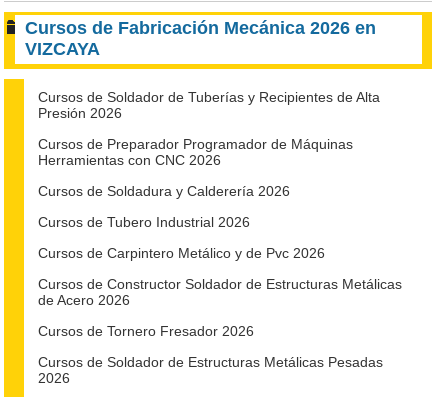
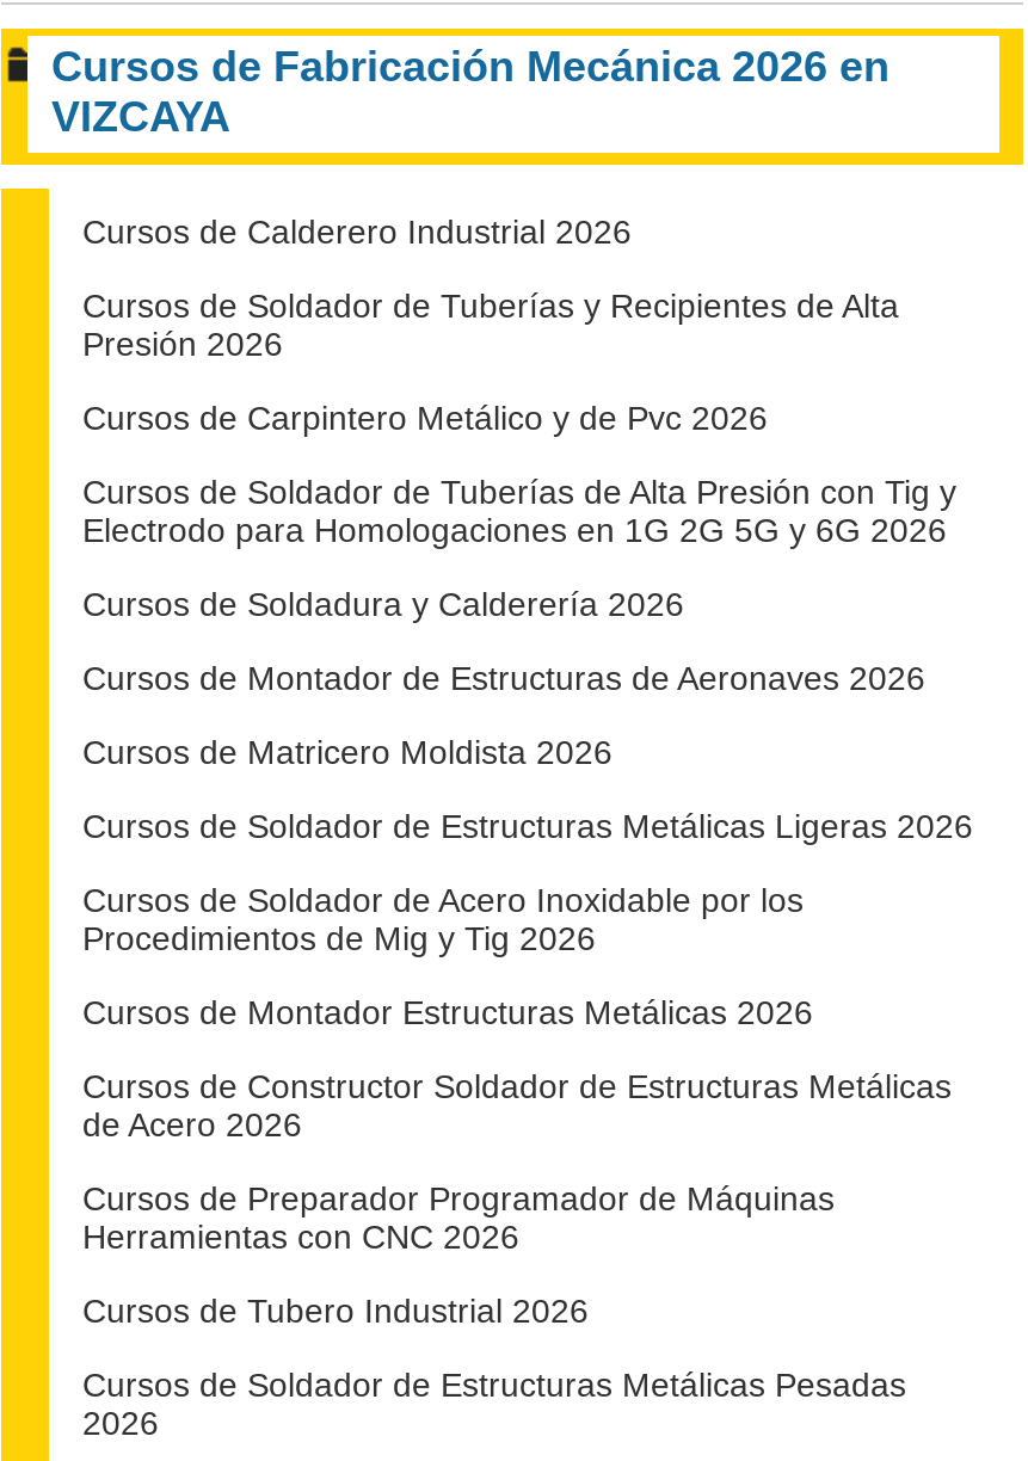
none -> [82,212,632,251] Cursos de Calderero Industrial 2026
none -> [82,473,973,1031] Cursos de Soldador de Tuberías de Alta Presión con Tig y | Electrodo para Homologaciones en 1G 2G 5G y 6G 2026 | Cursos de Montador de Estructuras de Aeronaves 2026 | Cursos de Matricero Moldista 2026 | Cursos de Soldador de Estructuras Metálicas Ligeras 2026 | Cursos de Soldador de Acero Inoxidable por los | Procedimientos de Mig y Tig 2026 | Cursos de Montador Estructuras Metálicas 2026
moved [38,136,353,168] -> [82,1179,835,1256]: Cursos de Preparador Programador de Máquinas | Herramientas con CNC 2026
moved [38,183,290,199] -> [82,585,684,623]: Cursos de Soldadura y Calderería 2026
moved [38,214,250,230] -> [82,1292,589,1330]: Cursos de Tubero Industrial 2026
moved [38,245,402,308] -> [82,399,952,1143]: Cursos de Carpintero Metálico y de Pvc 2026 | Cursos de Constructor Soldador de Estructuras Metálicas | de Acero 2026
[38,323,254,339] Cursos de Tornero Fresador 2026 -> none

